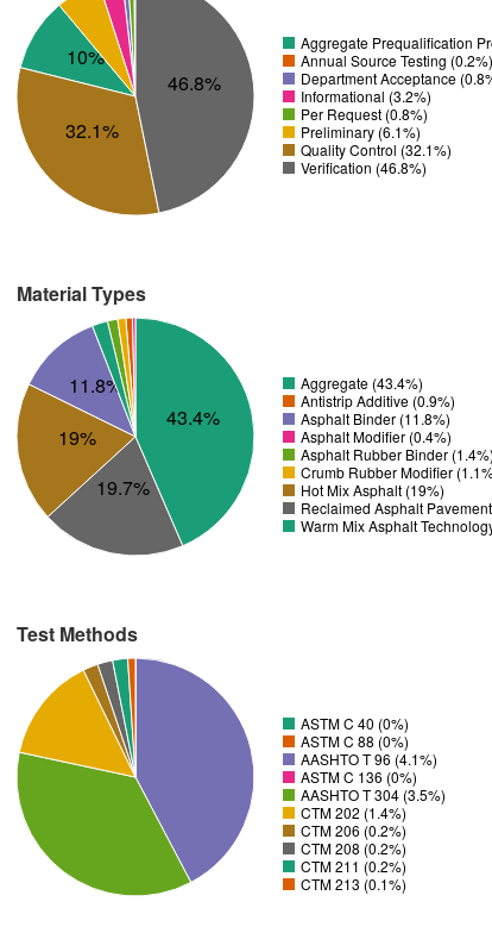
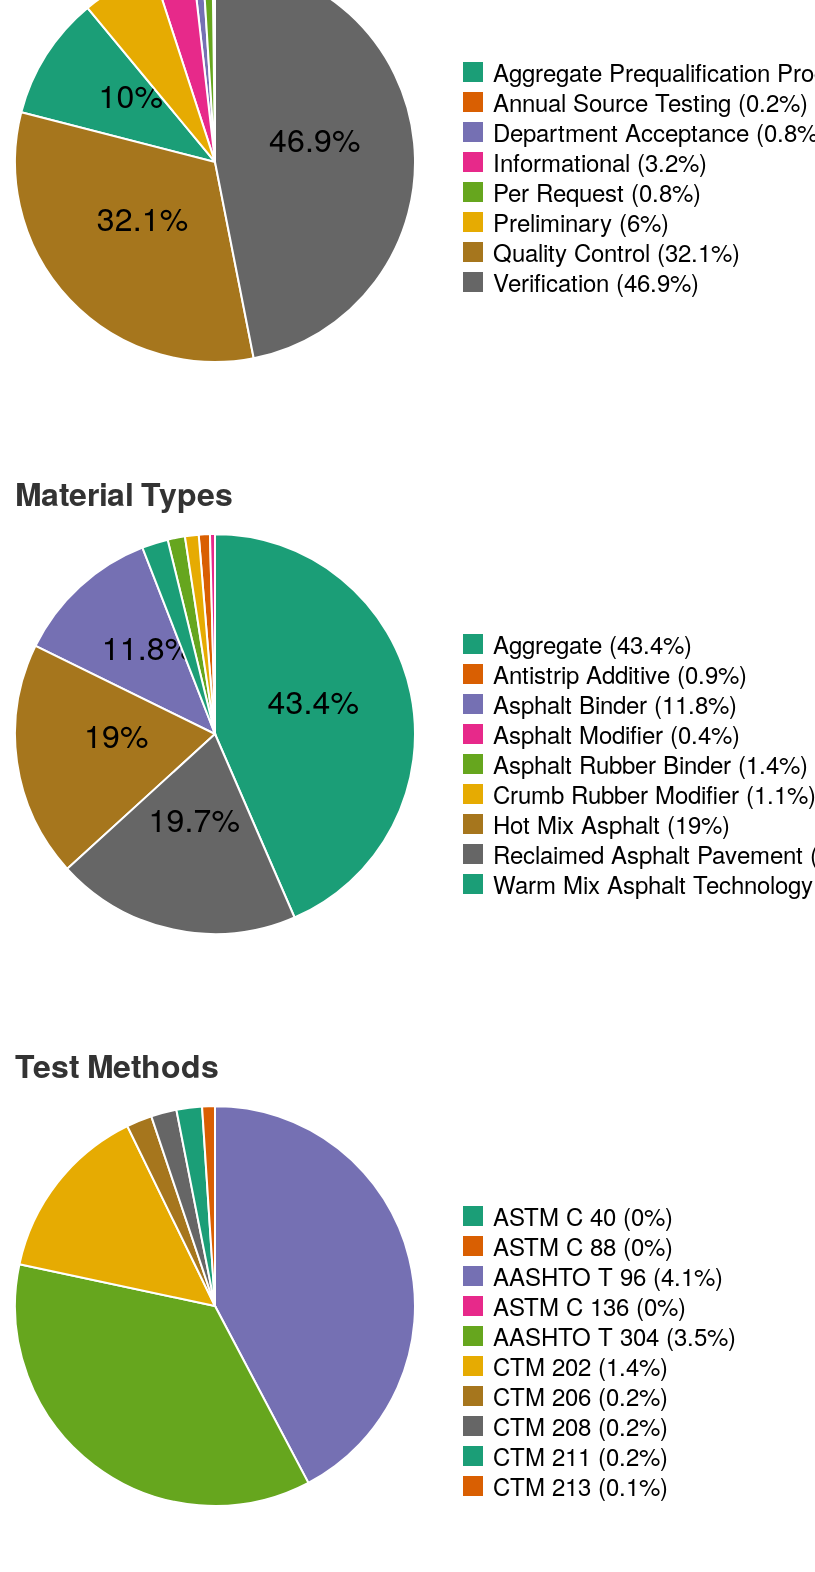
[168,69,221,96] 46.8% -> [269,115,360,161] 46.9%
[301,121,421,142] Preliminary (6.1%) -> [493,204,669,239] Preliminary (6%)
[301,157,427,177] Verification (46.8%) -> [493,264,699,299] Verification (46.9%)

